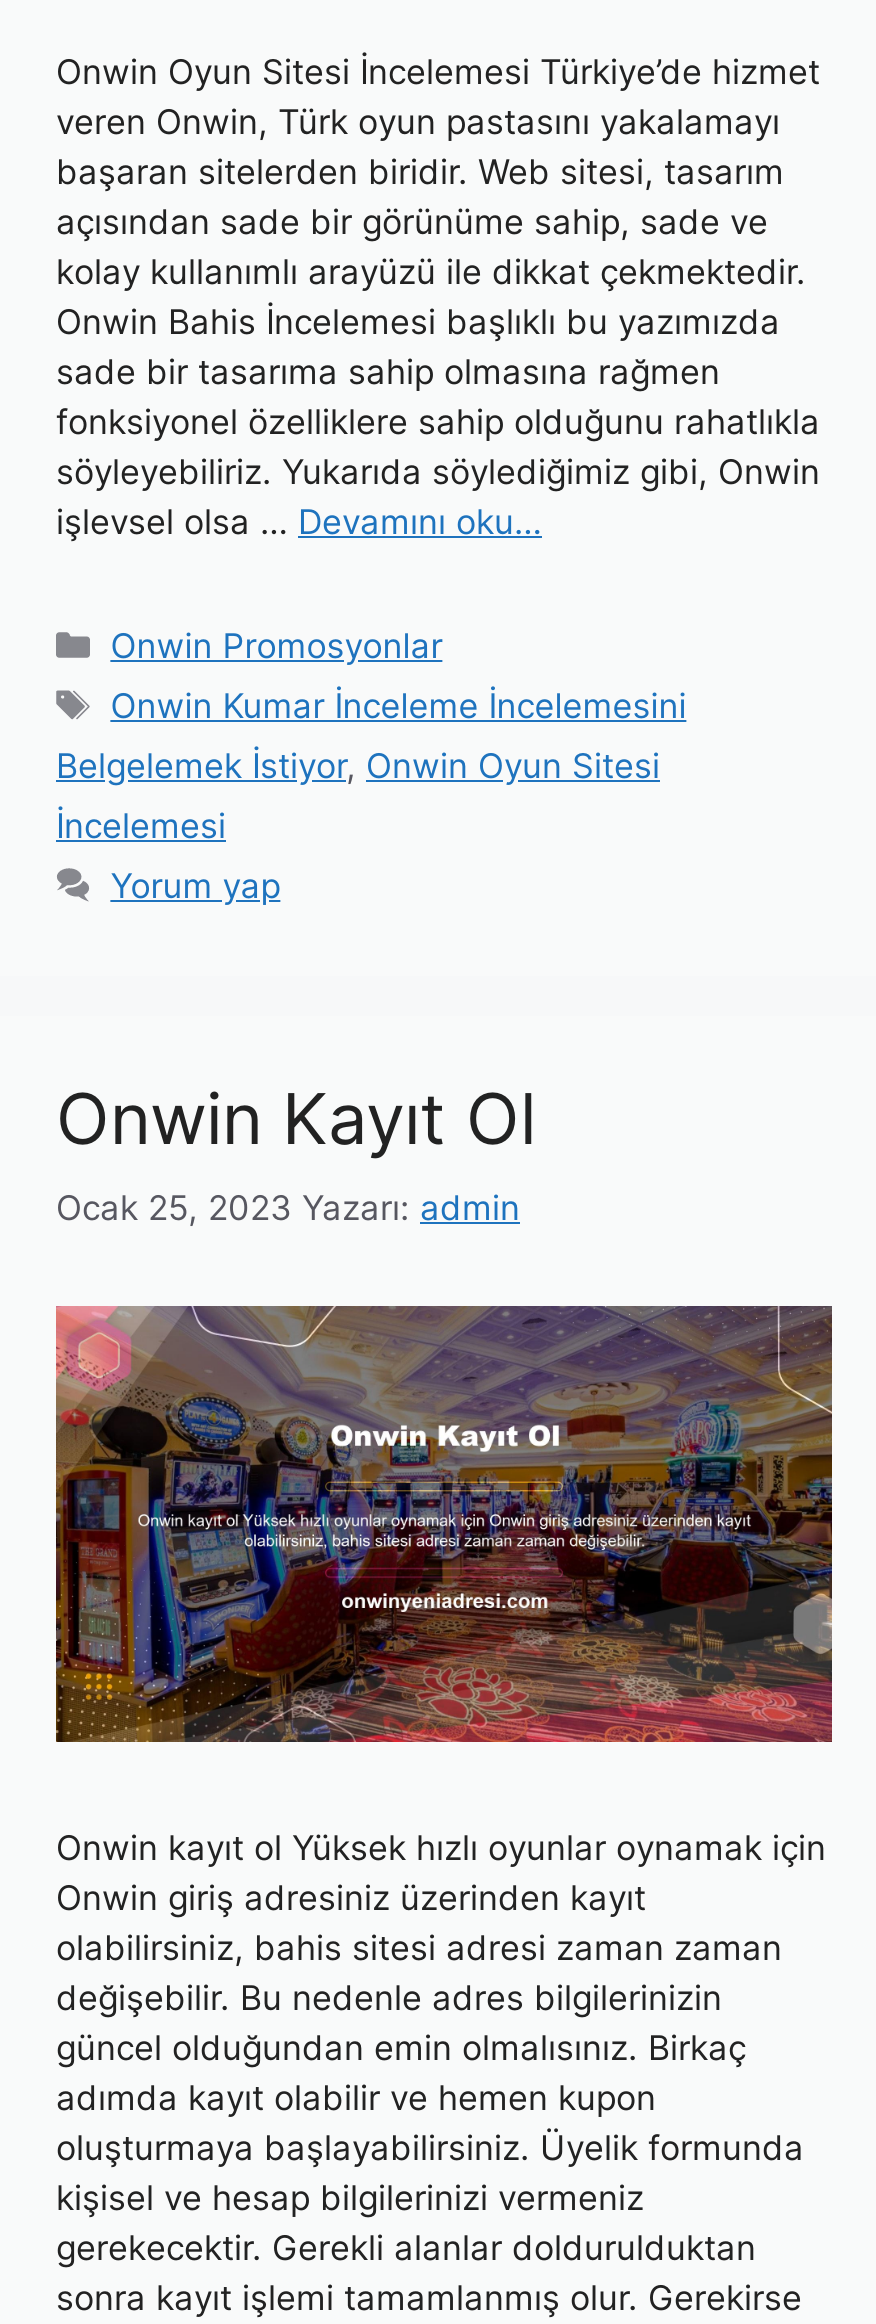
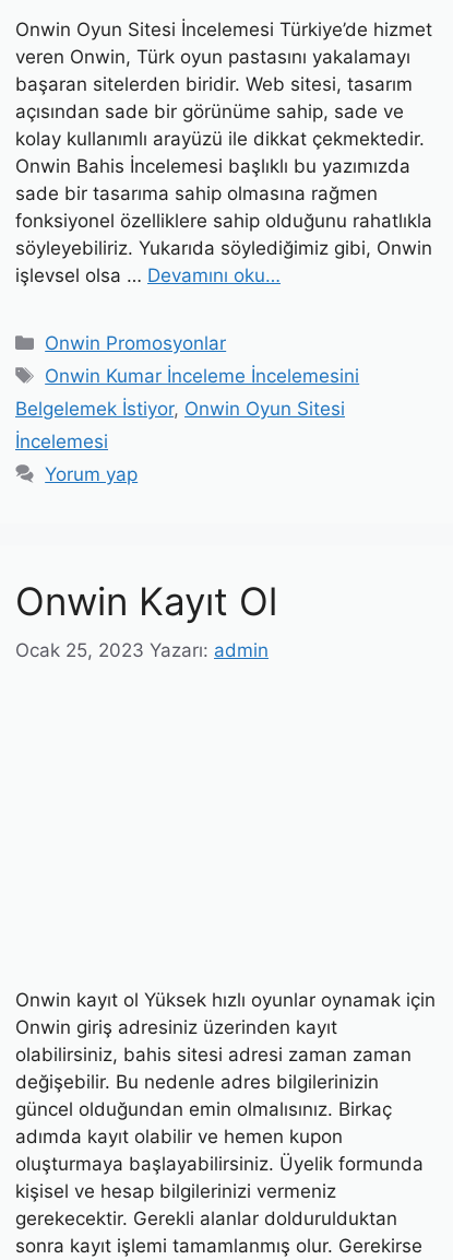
[54,1304,834,1744] [image] -> none

